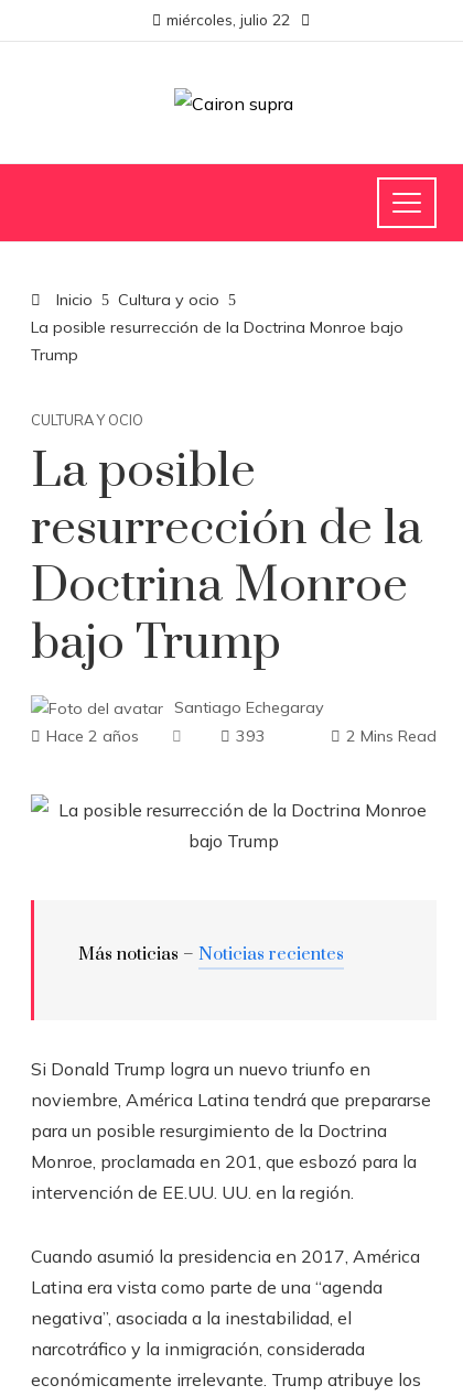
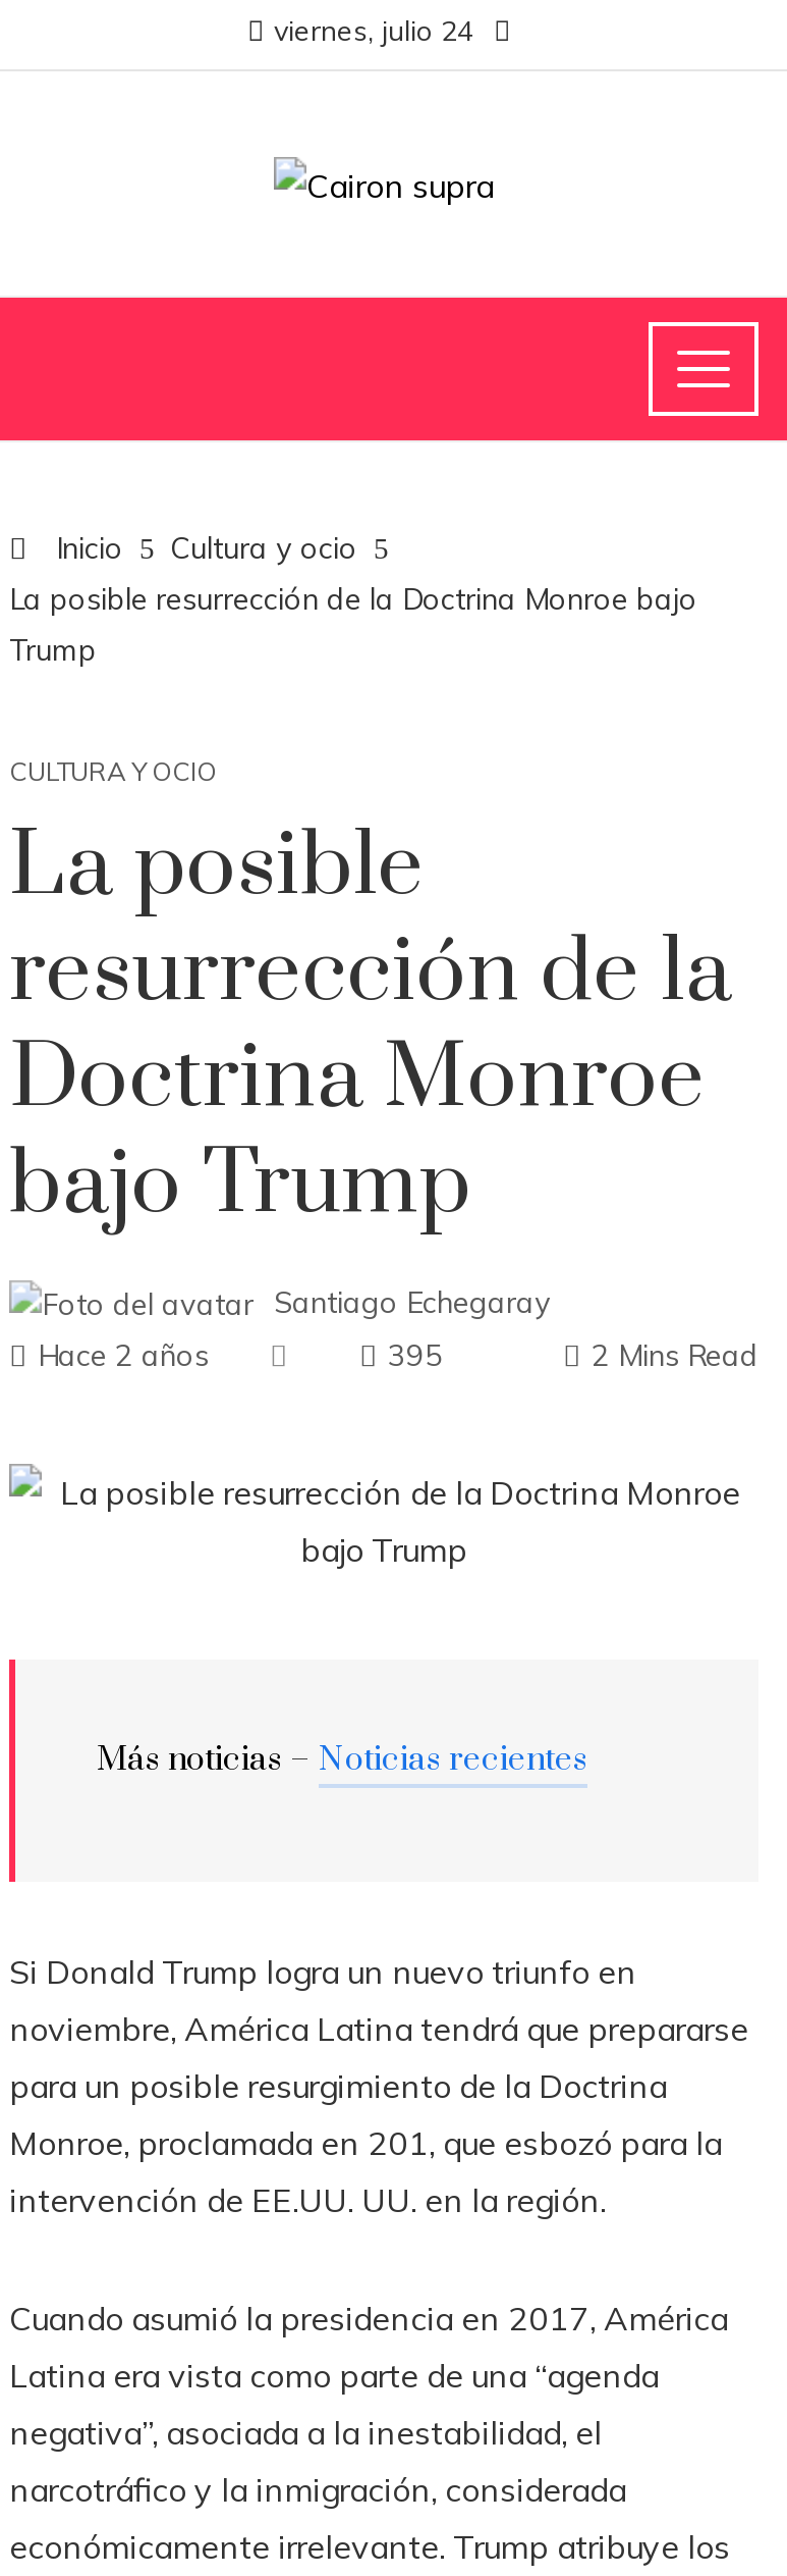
[166,10,290,29] miércoles, julio 22 -> [274,12,473,47] viernes, julio 24
[236,726,266,746] 393 -> [388,1337,443,1374] 395

